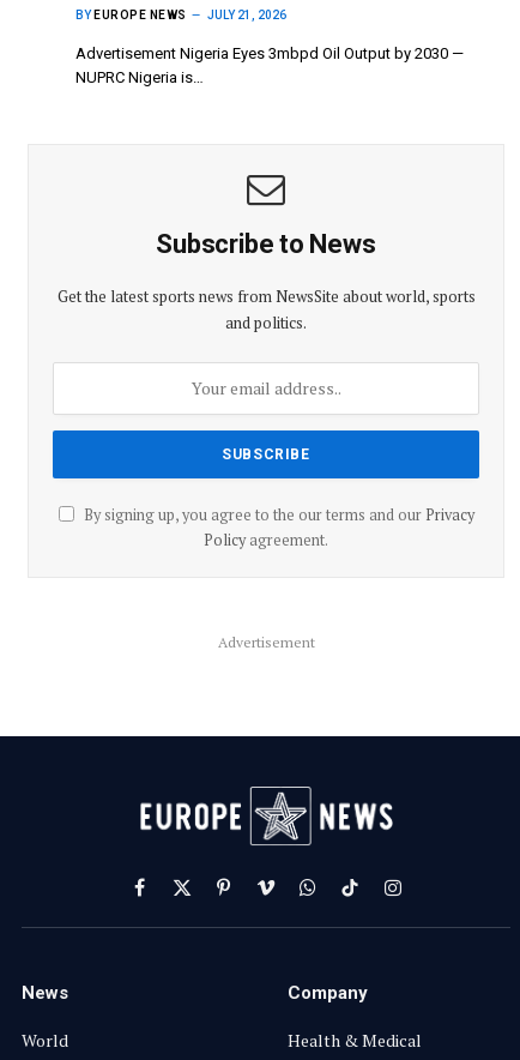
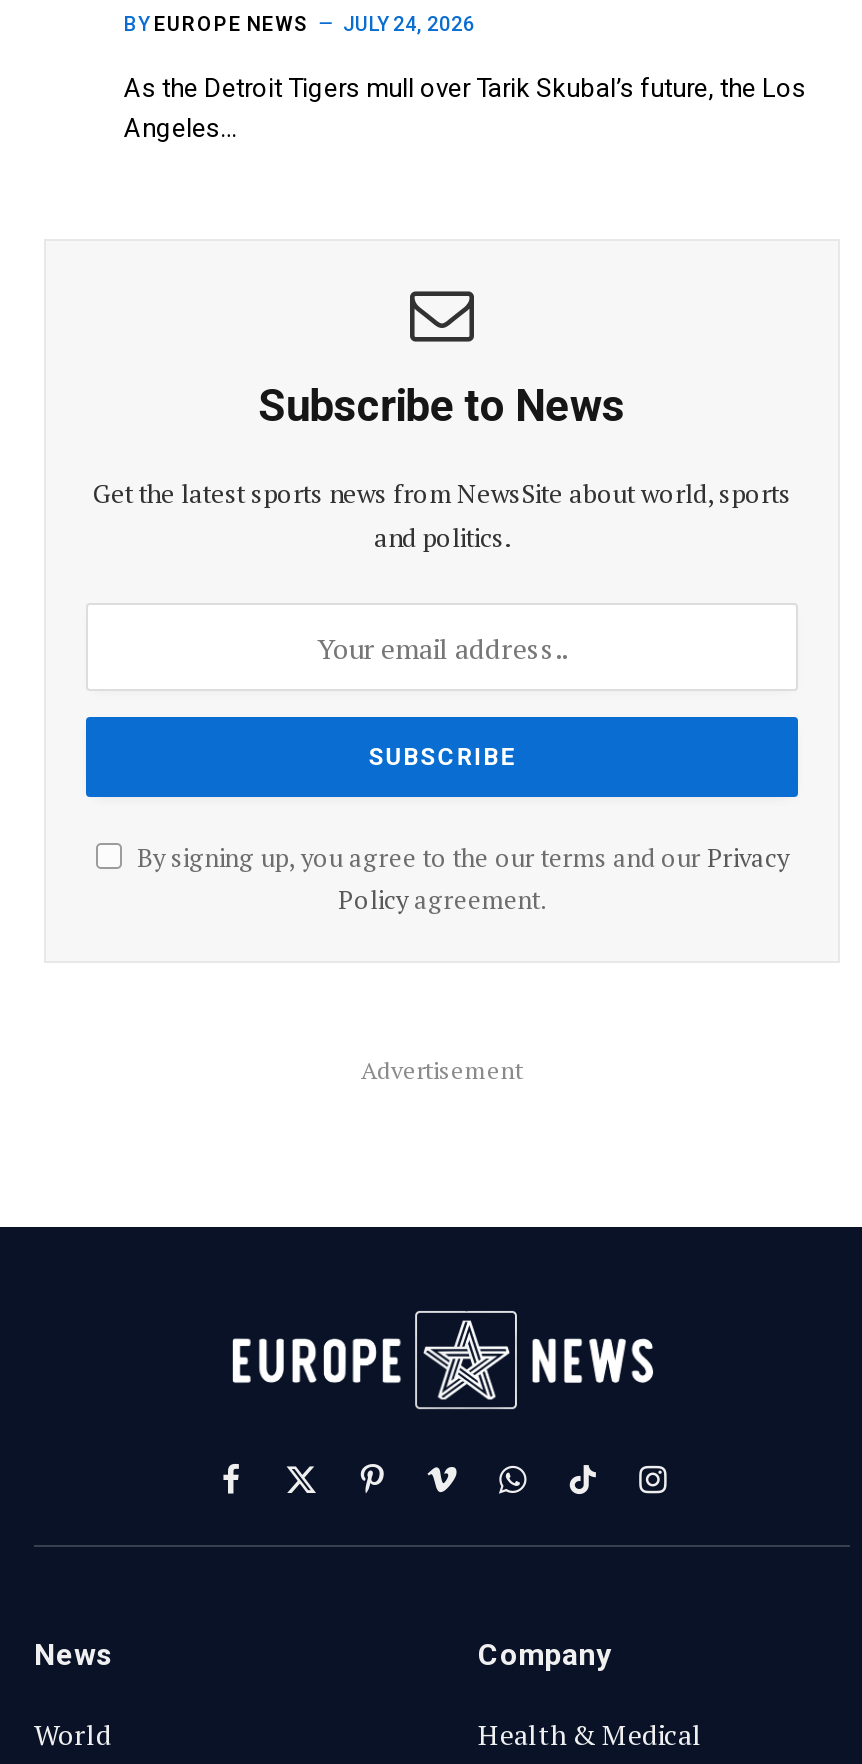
[75,8,286,21] BY EUROPE NEWS JULY 21, 2026 -> [124,13,475,35] BY EUROPE NEWS JULY 24, 2026
[75,44,464,86] Advertisement Nigeria Eyes 3mbpd Oil Output by 2030 — | NUPRC Nigeria is… -> [124,73,806,143] As the Detroit Tigers mull over Tarik Skubal’s future, the Los | Angeles…

